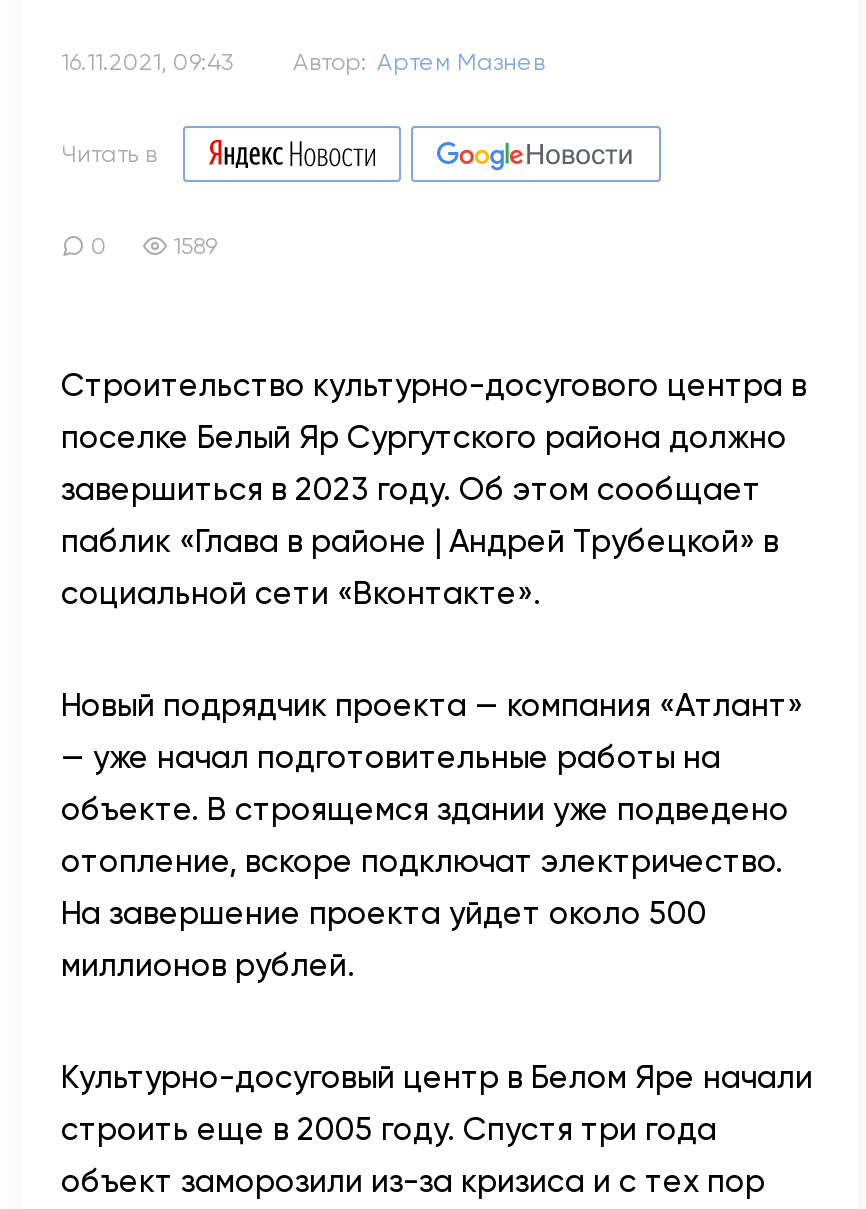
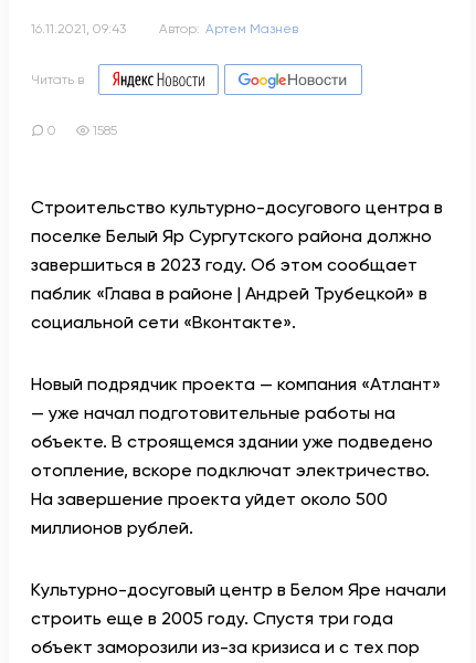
[173,232,217,260] 1589 -> [93,123,117,138] 1585

